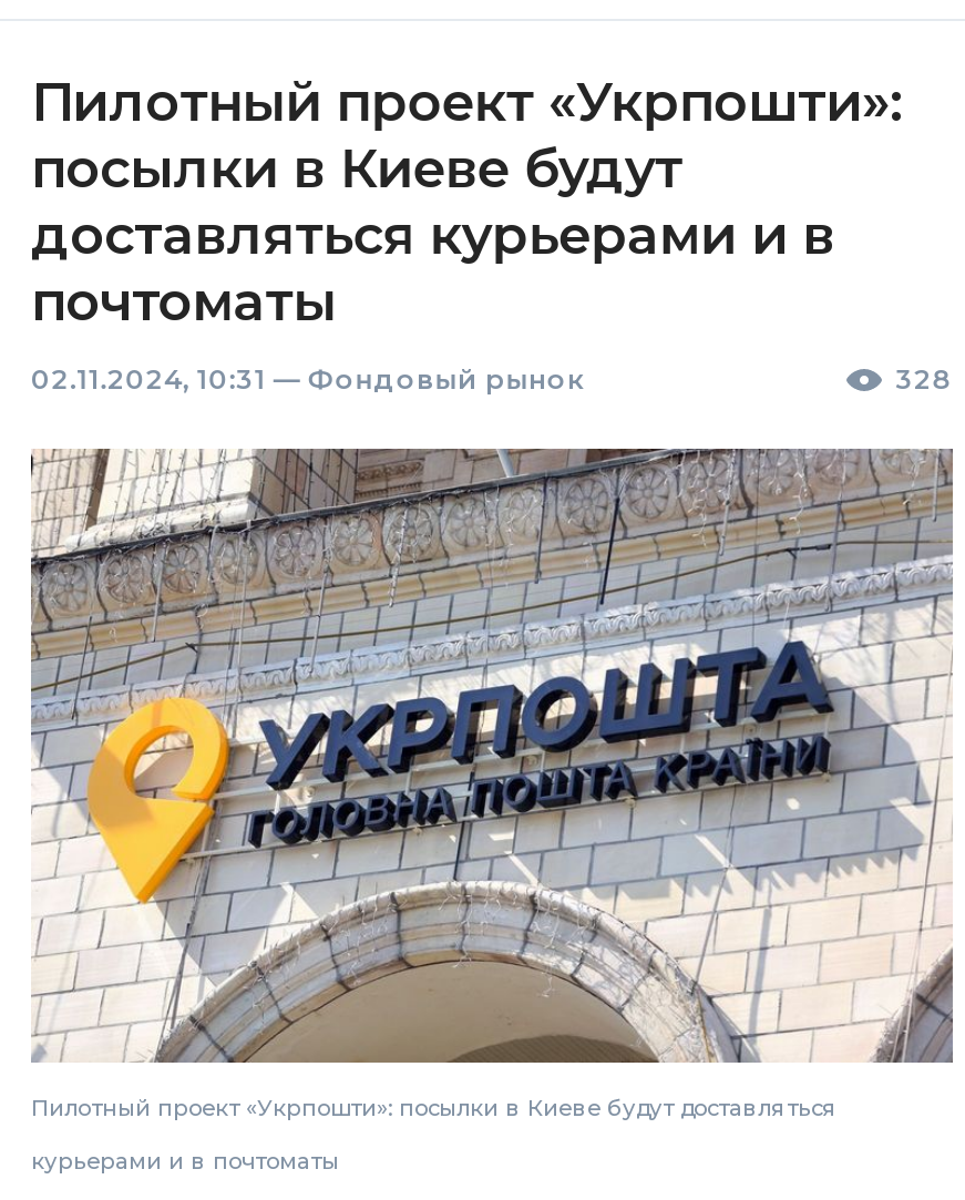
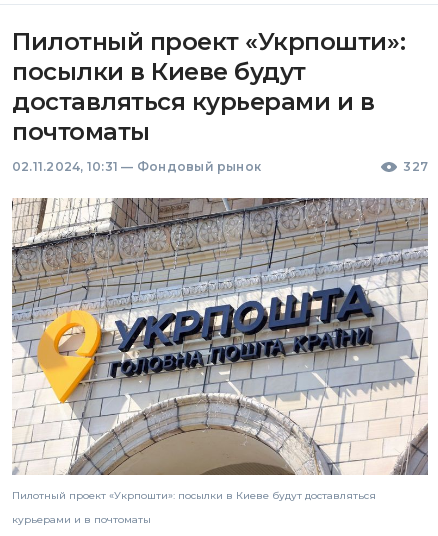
[896,362,953,396] 328 -> [403,159,428,174] 327

